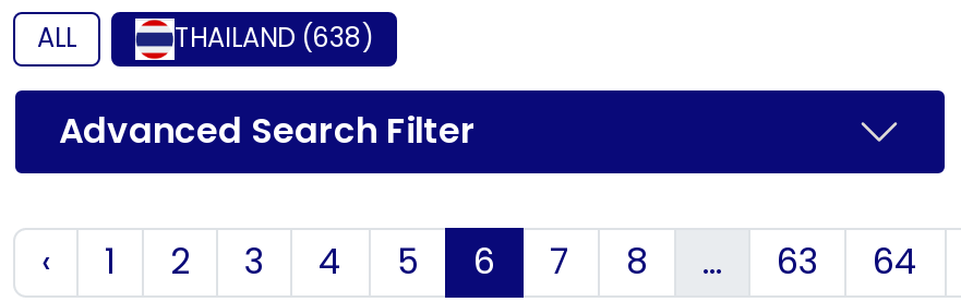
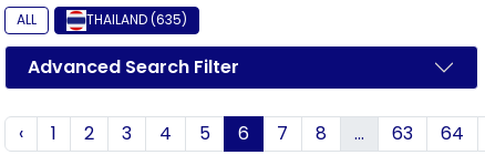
[175,20,373,57] THAILAND (638) -> [86,11,187,29] THAILAND (635)

